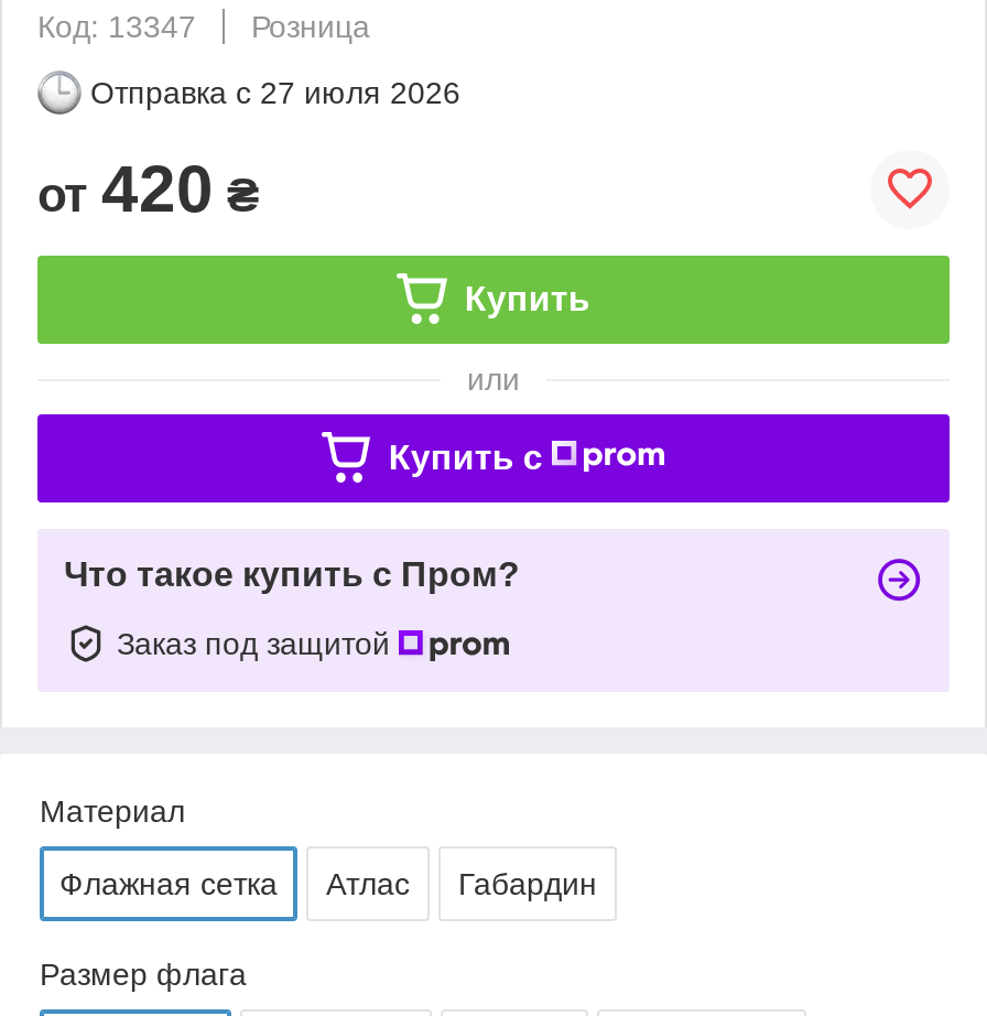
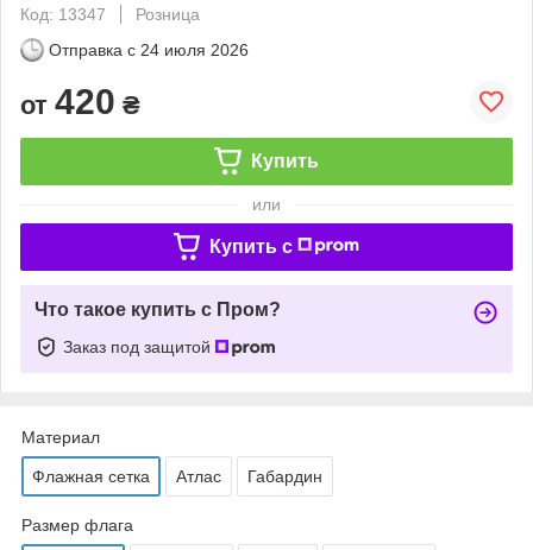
[90,74,460,110] Отправка с 27 июля 2026 -> [49,40,249,59] Отправка с 24 июля 2026

